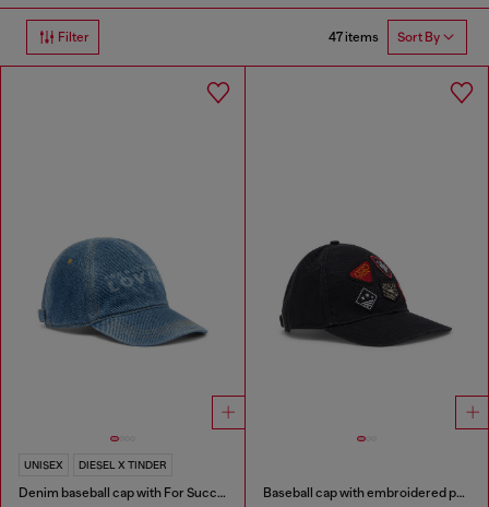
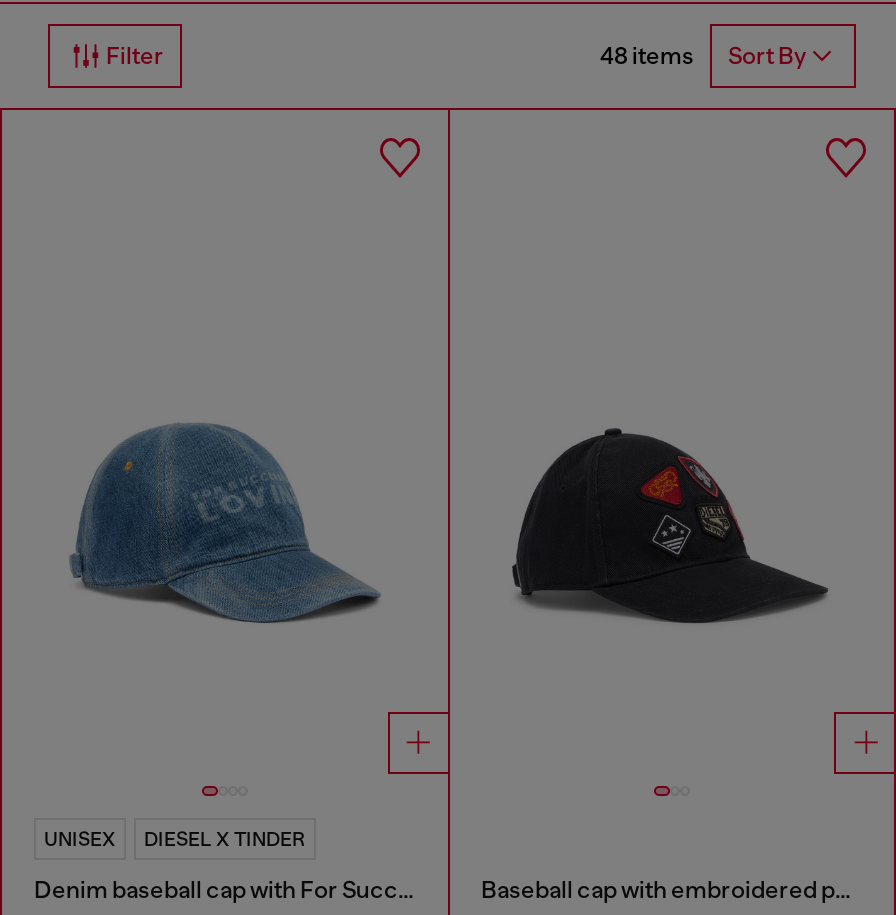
[329,29,440,45] 47 items Sort By -> [600,42,806,71] 48 items Sort By

